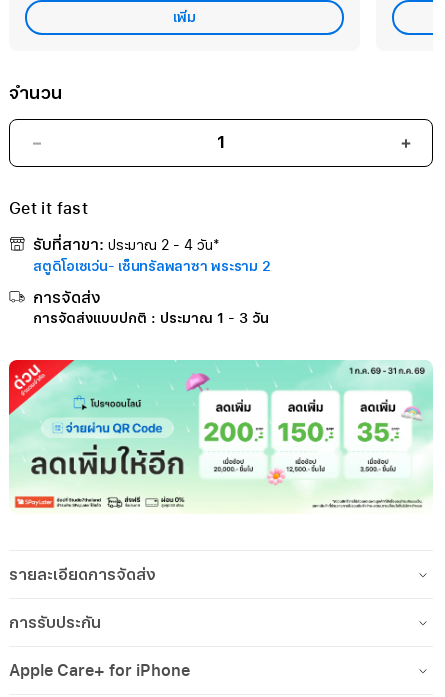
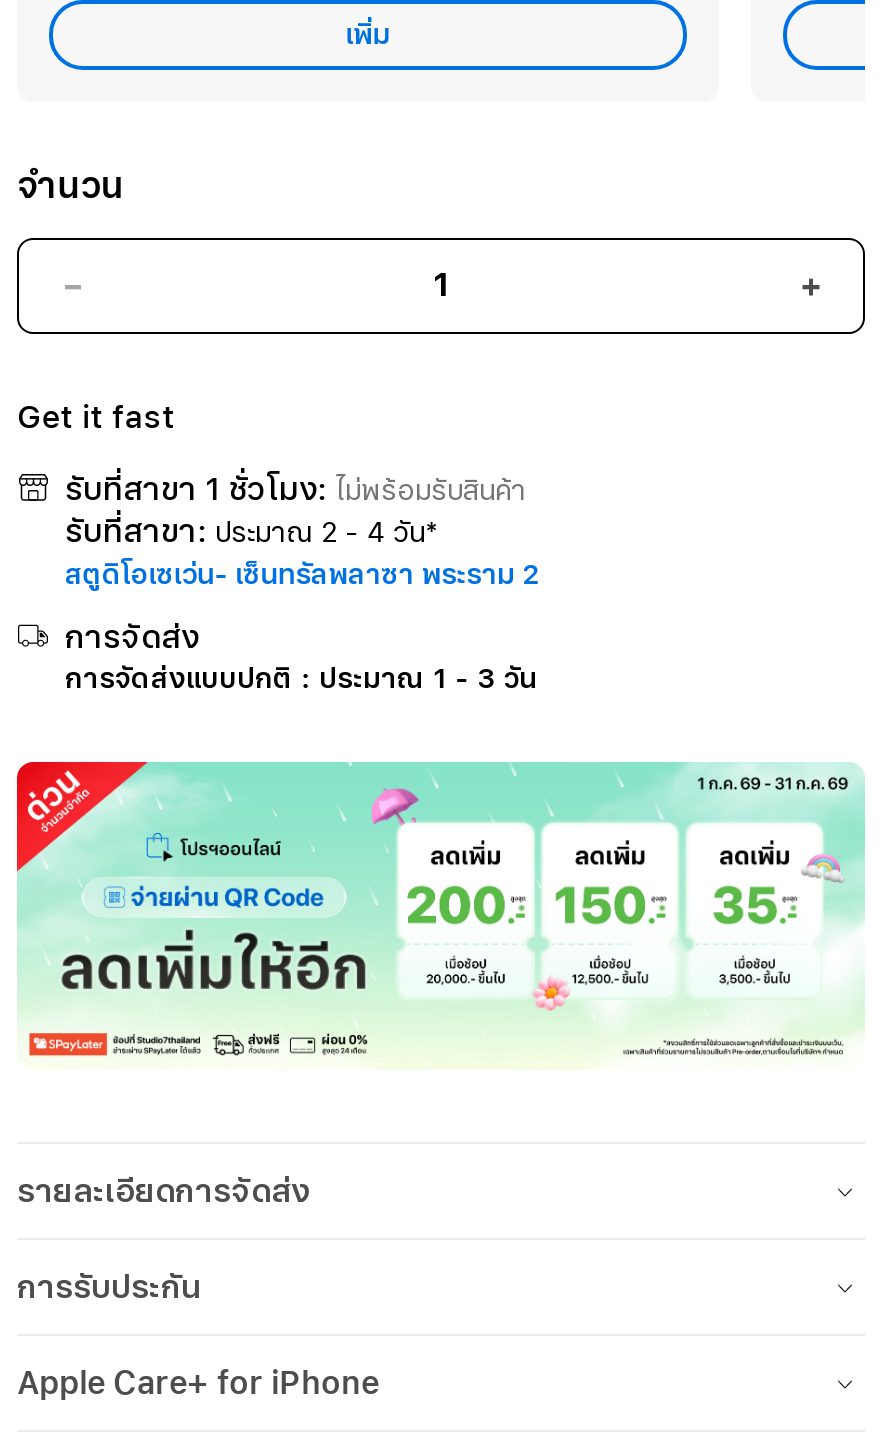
none -> [65,469,527,507] รับที่สาขา 1 ชั่วโมง: ไม่พร้อมรับสินค้า

